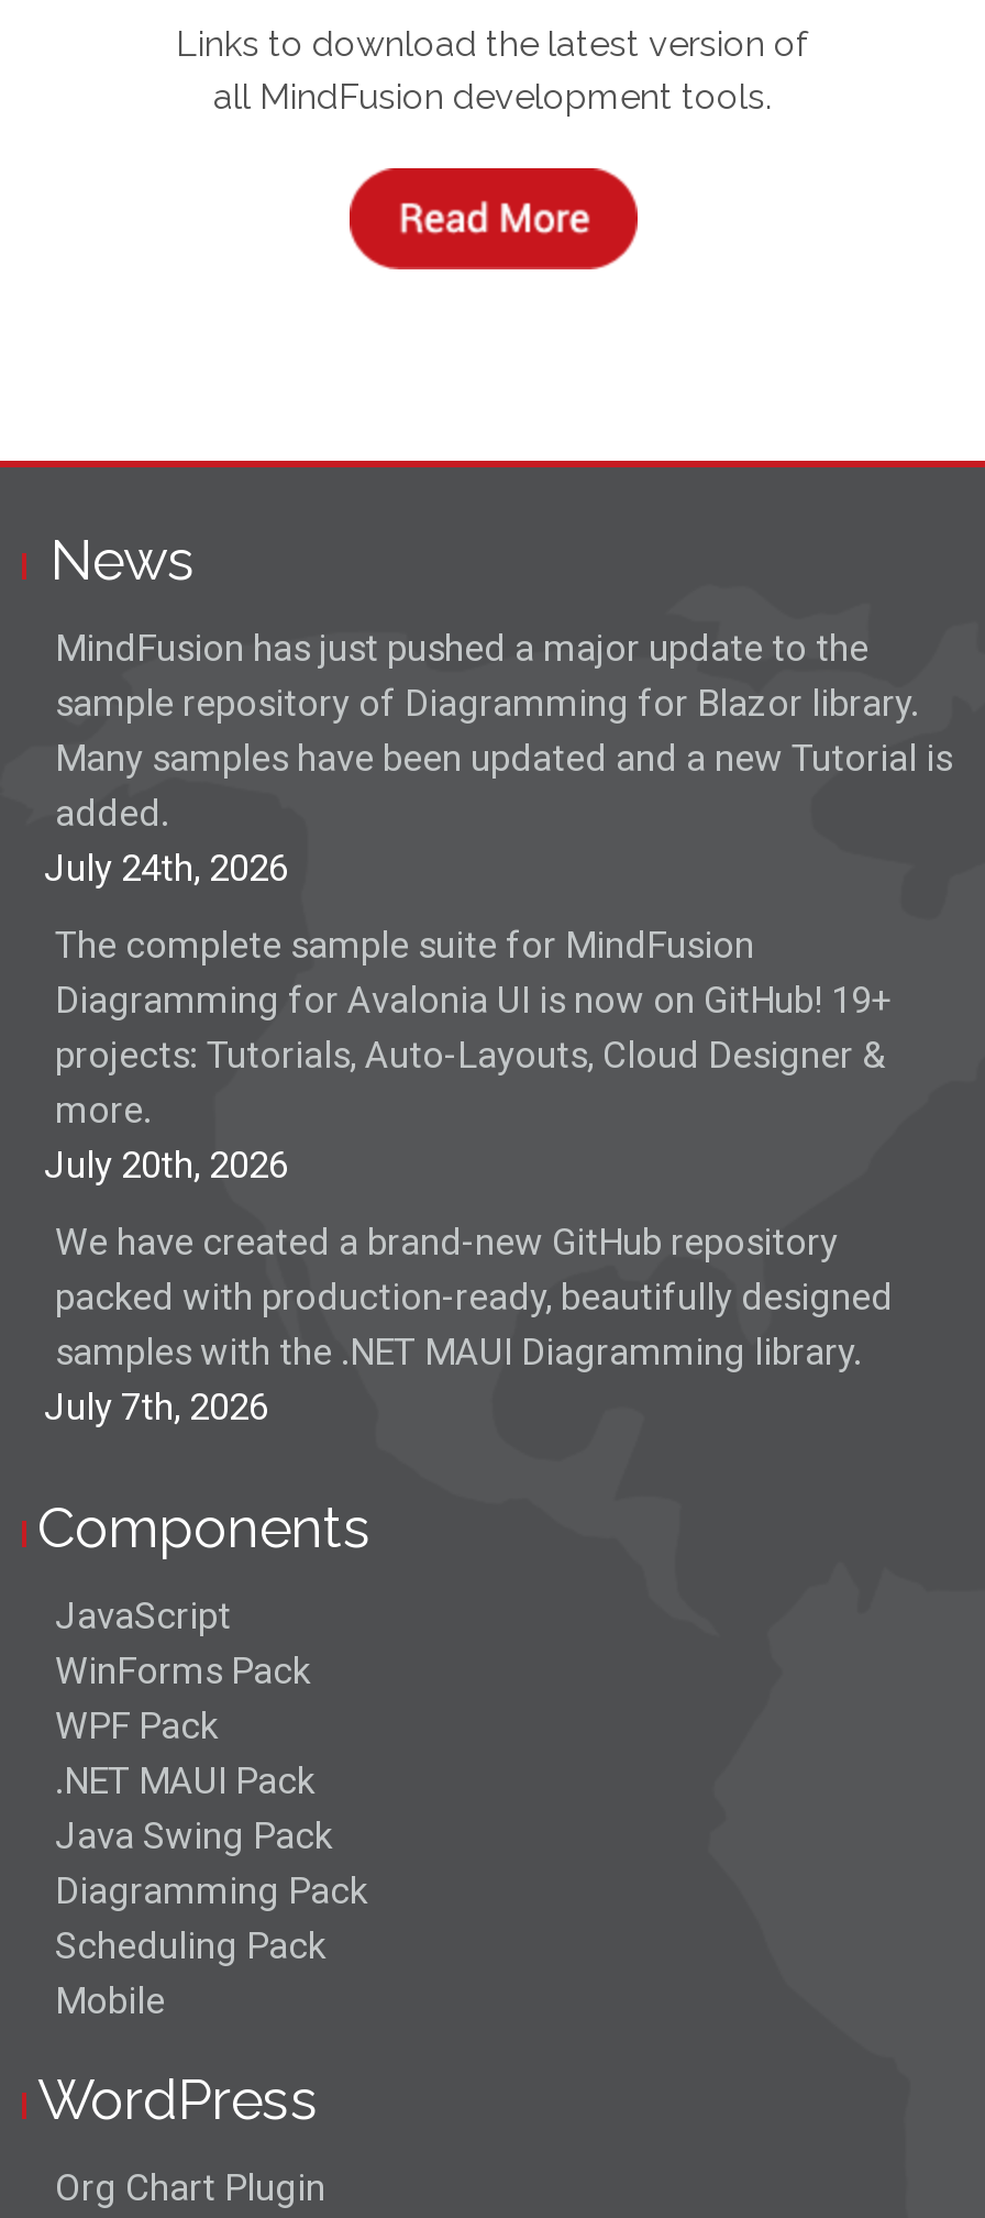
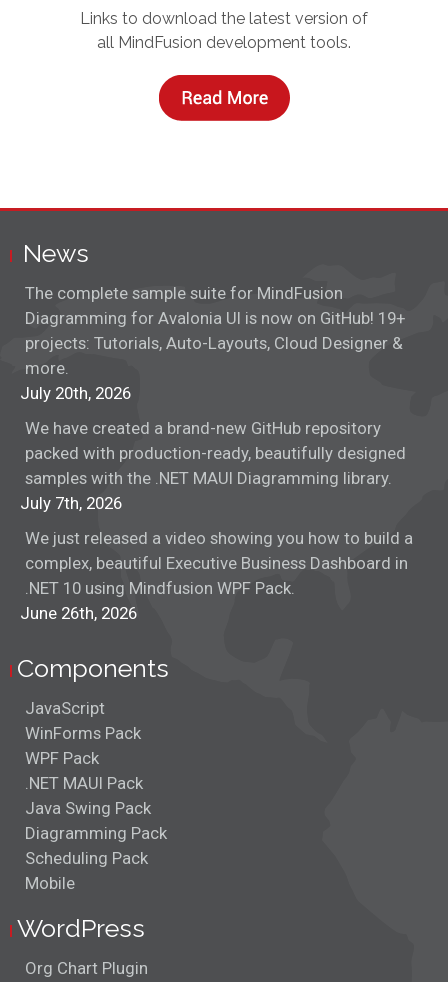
[44,626,952,890] MindFusion has just pushed a major update to the | sample repository of Diagramming for Blazor library. | Many samples have been updated and a new Tutorial is | added. | July 24th, 2026 -> none
moved [44,923,893,1428] -> [20,283,406,513]: The complete sample suite for MindFusion | Diagramming for Avalonia UI is now on GitHub! 19+ | projects: Tutorials, Auto-Layouts, Cloud Designer & | ... | samples with the .NET MAUI Diagramming library. | July 7th, 2026
none -> [20,528,413,623] We just released a video showing you how to build a | complex, beautiful Executive Business Dashboard in | .NET 10 using Mindfusion WPF Pack. | June 26th, 2026

